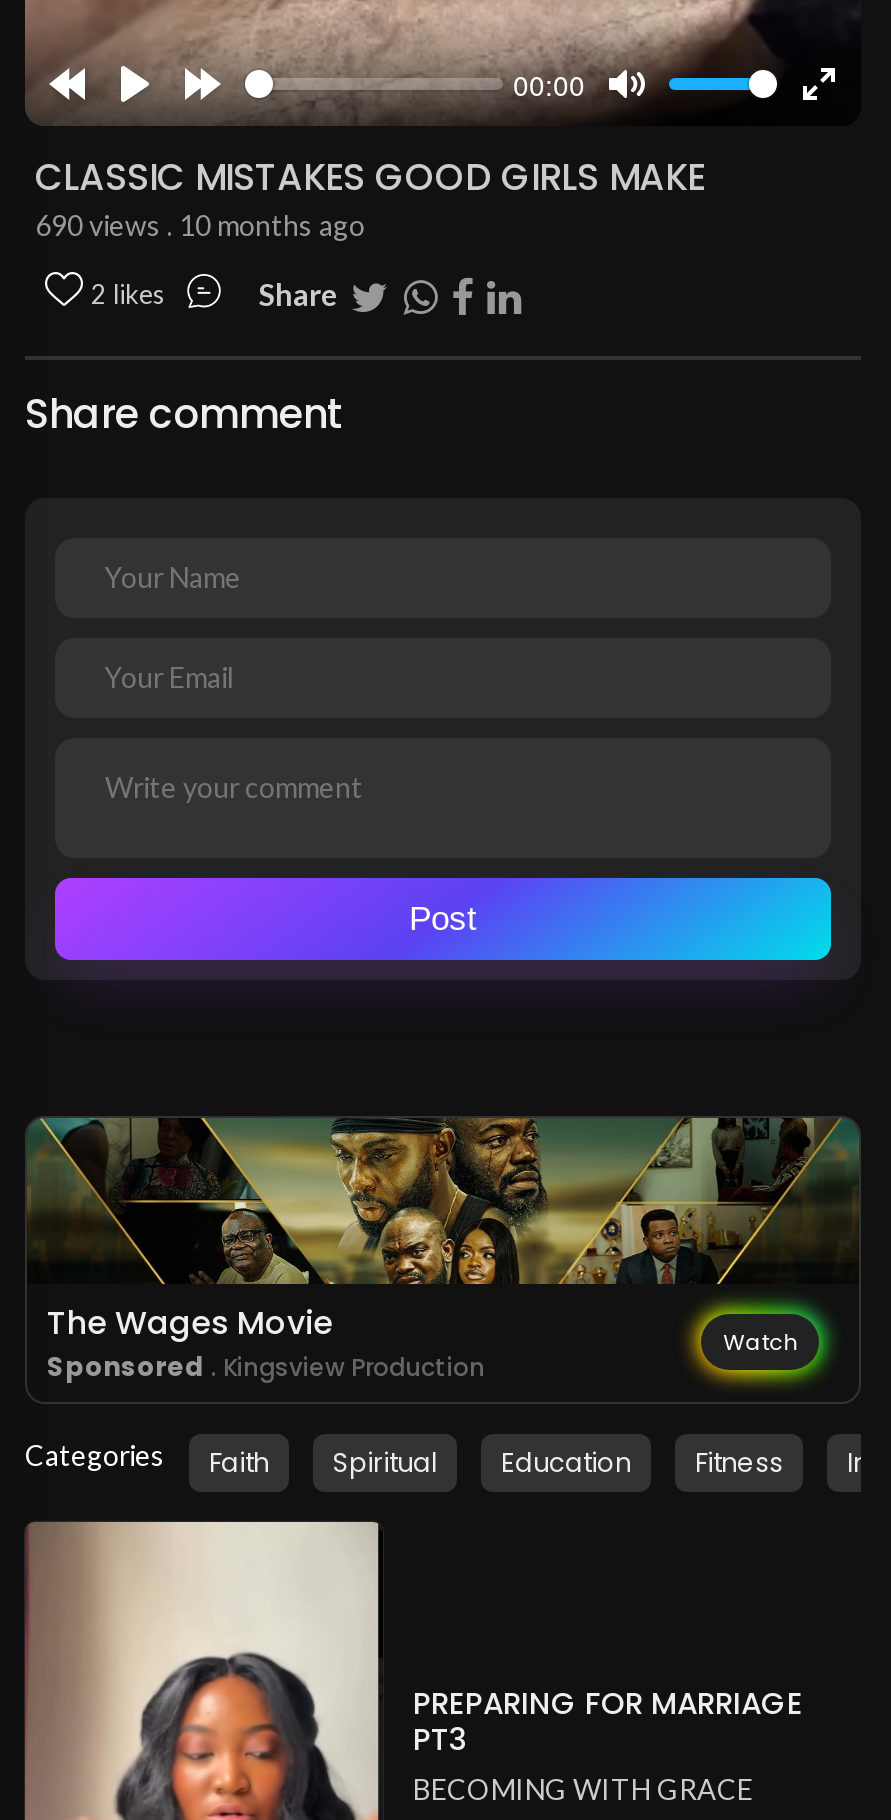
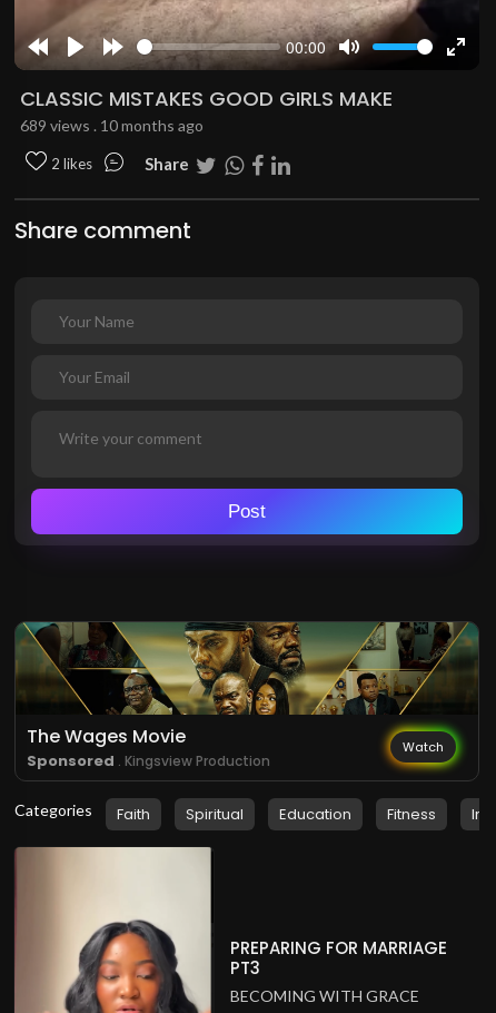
[35,208,365,242] 690 views . 10 months ago -> [20,116,204,135] 689 views . 10 months ago

